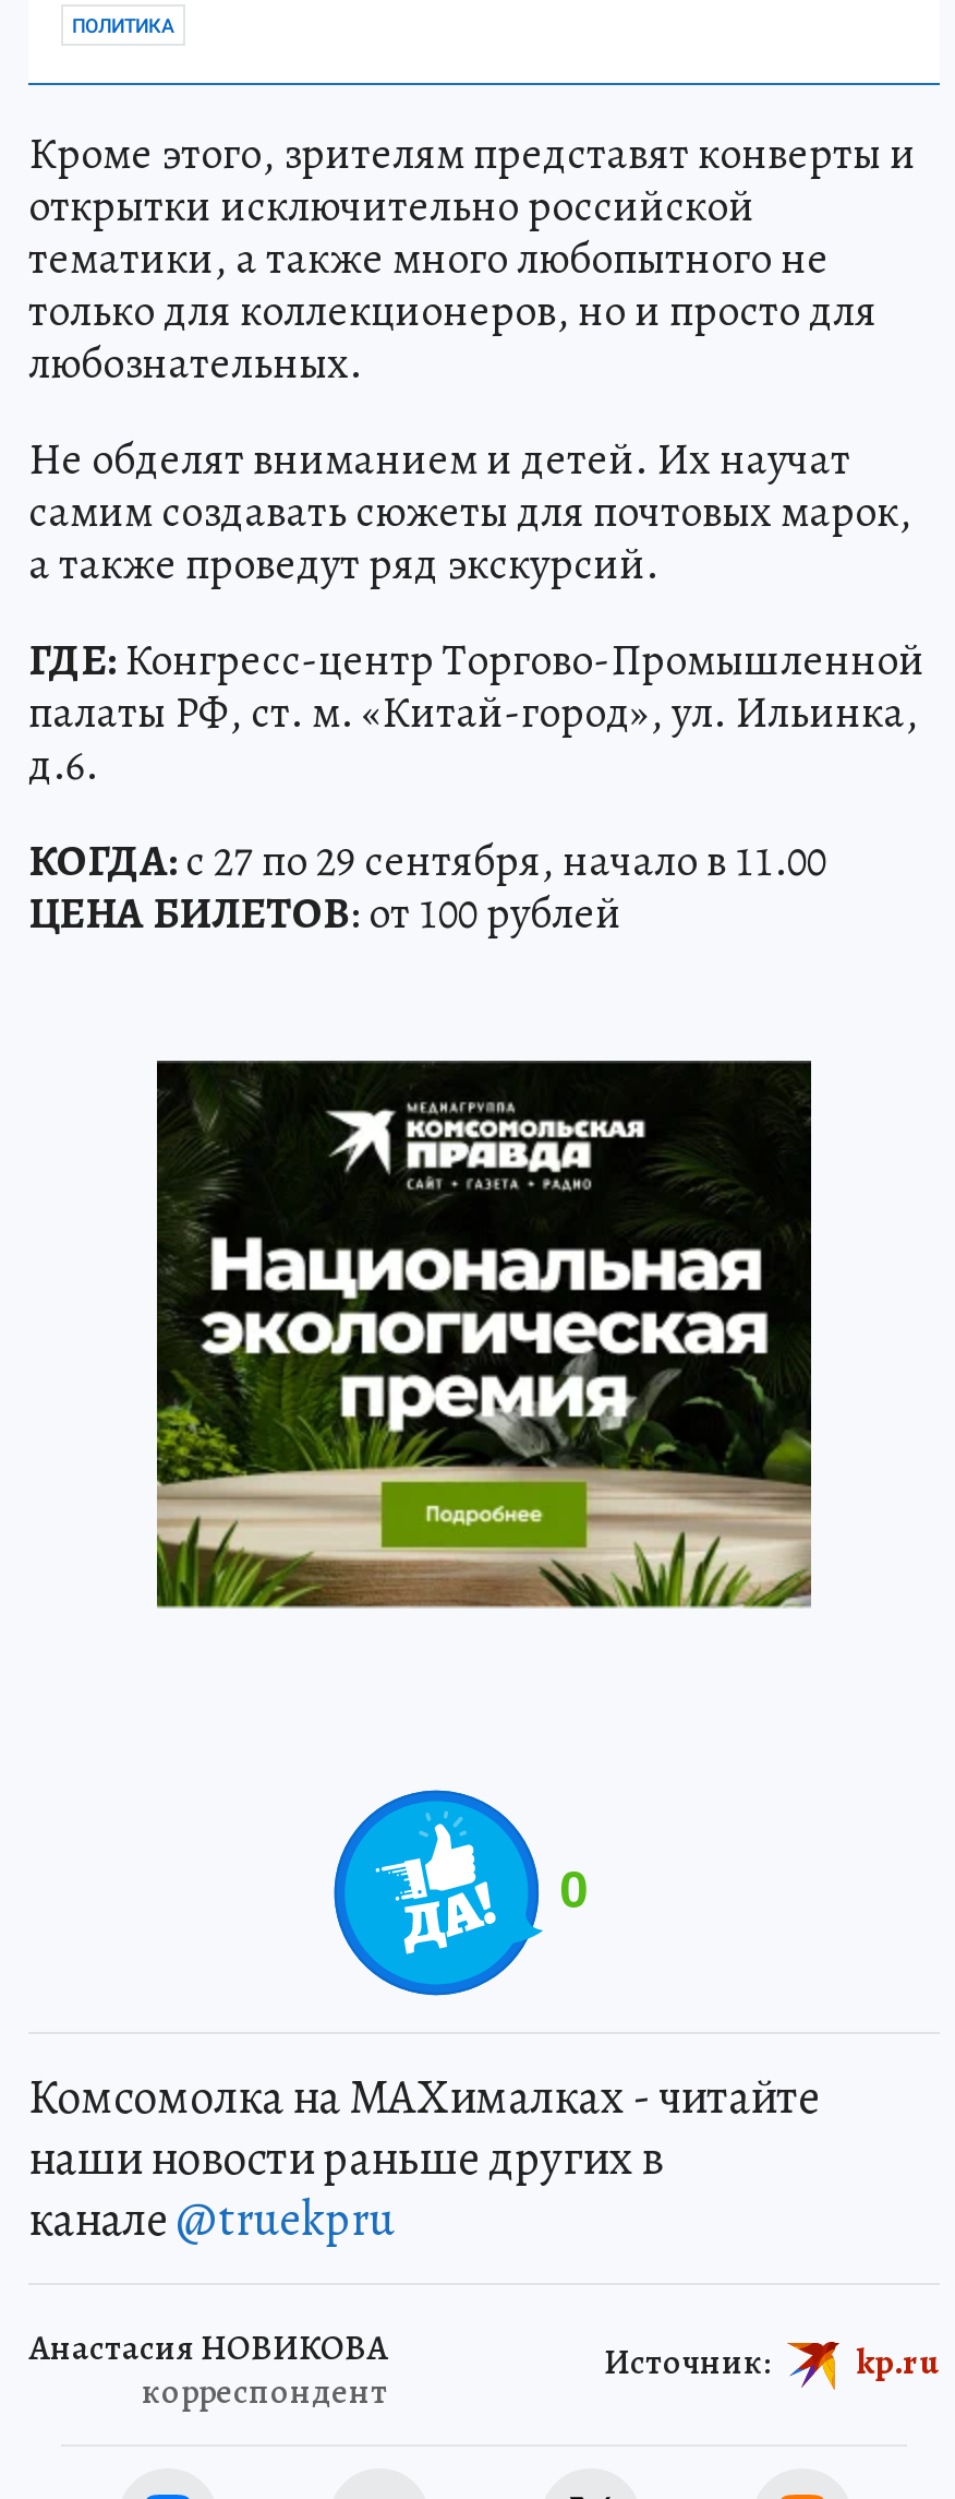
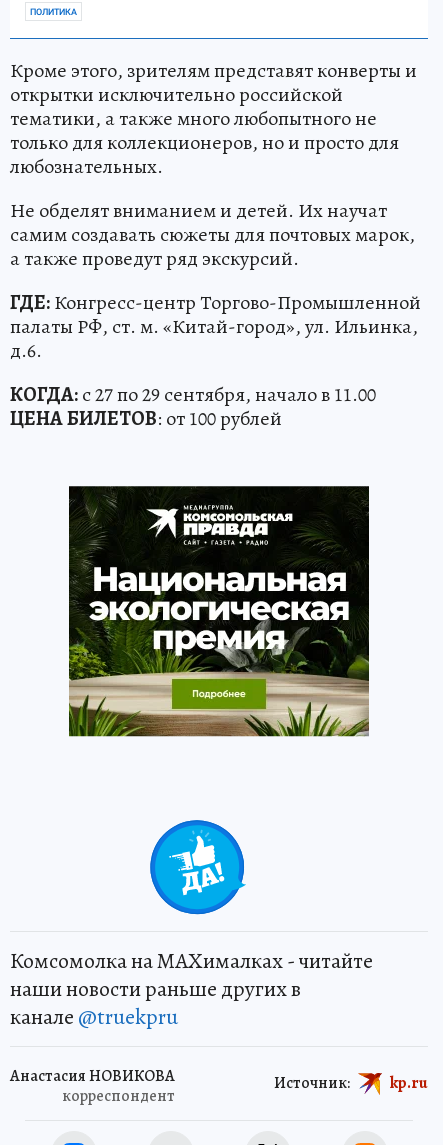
[559,1860,588,1921] 0 -> none

